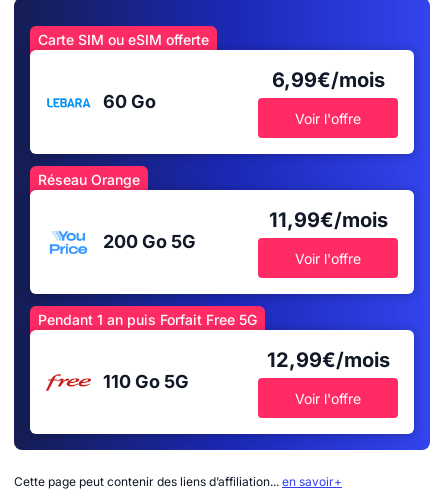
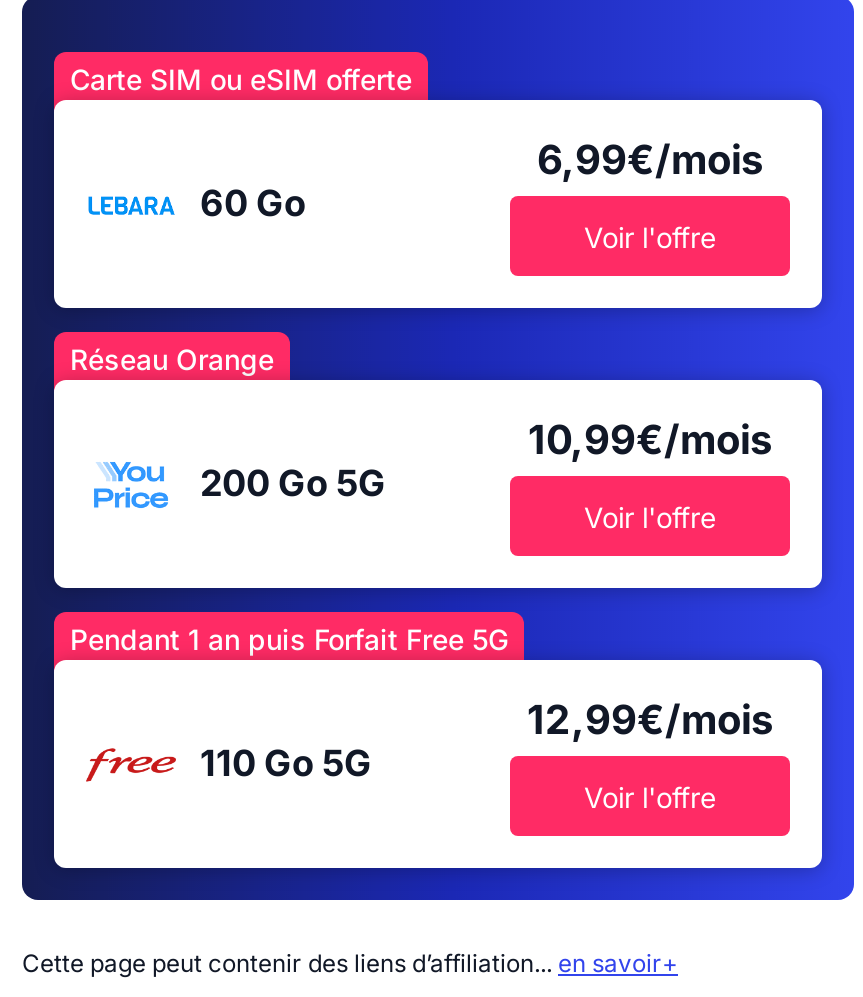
[268,208,387,232] 11,99€/mois -> [528,417,772,465] 10,99€/mois

